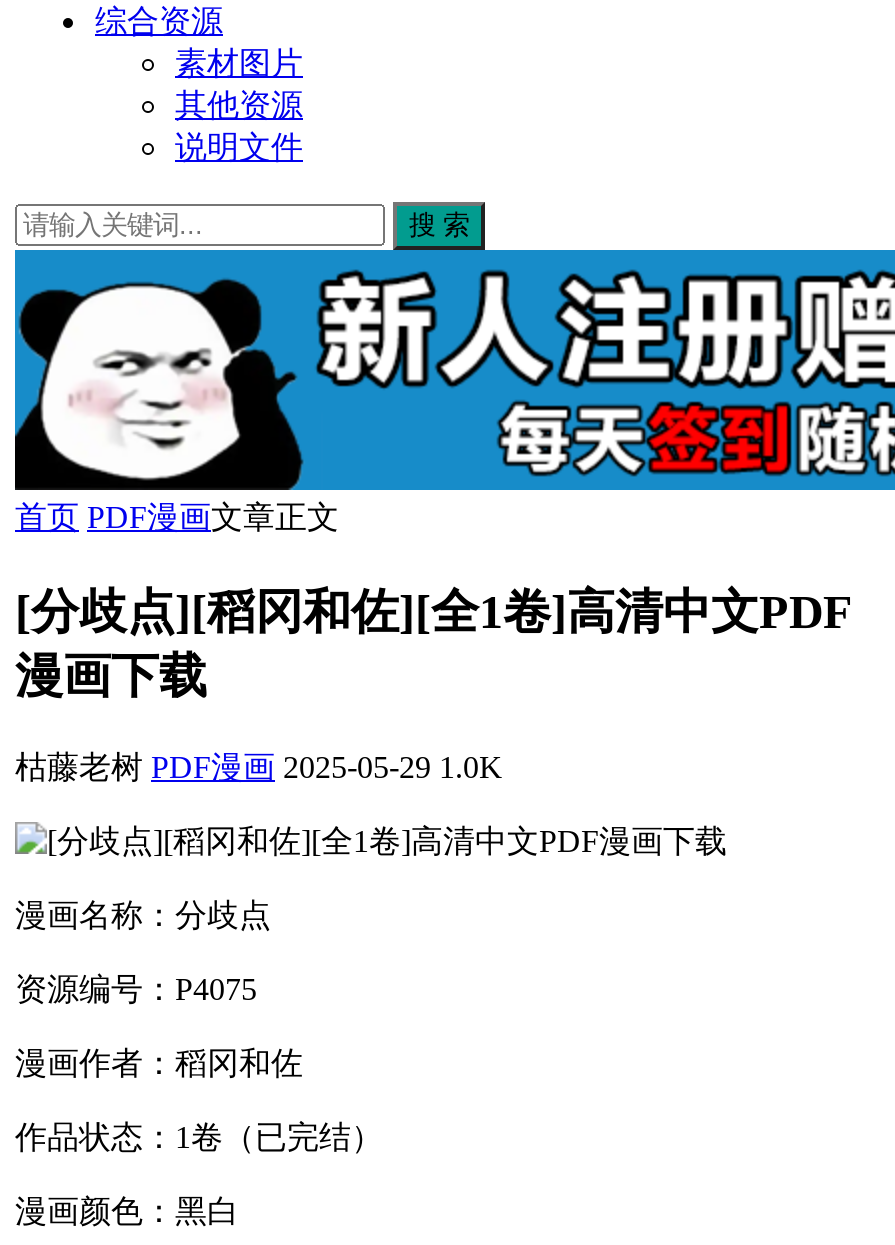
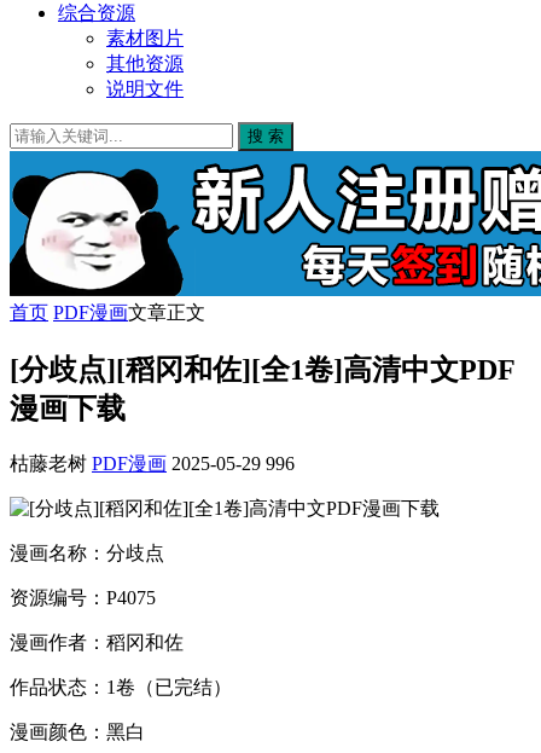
[15,750,503,784] 枯藤老树 PDF漫画 2025-05-29 1.0K -> [10,453,295,474] 枯藤老树 PDF漫画 2025-05-29 996

